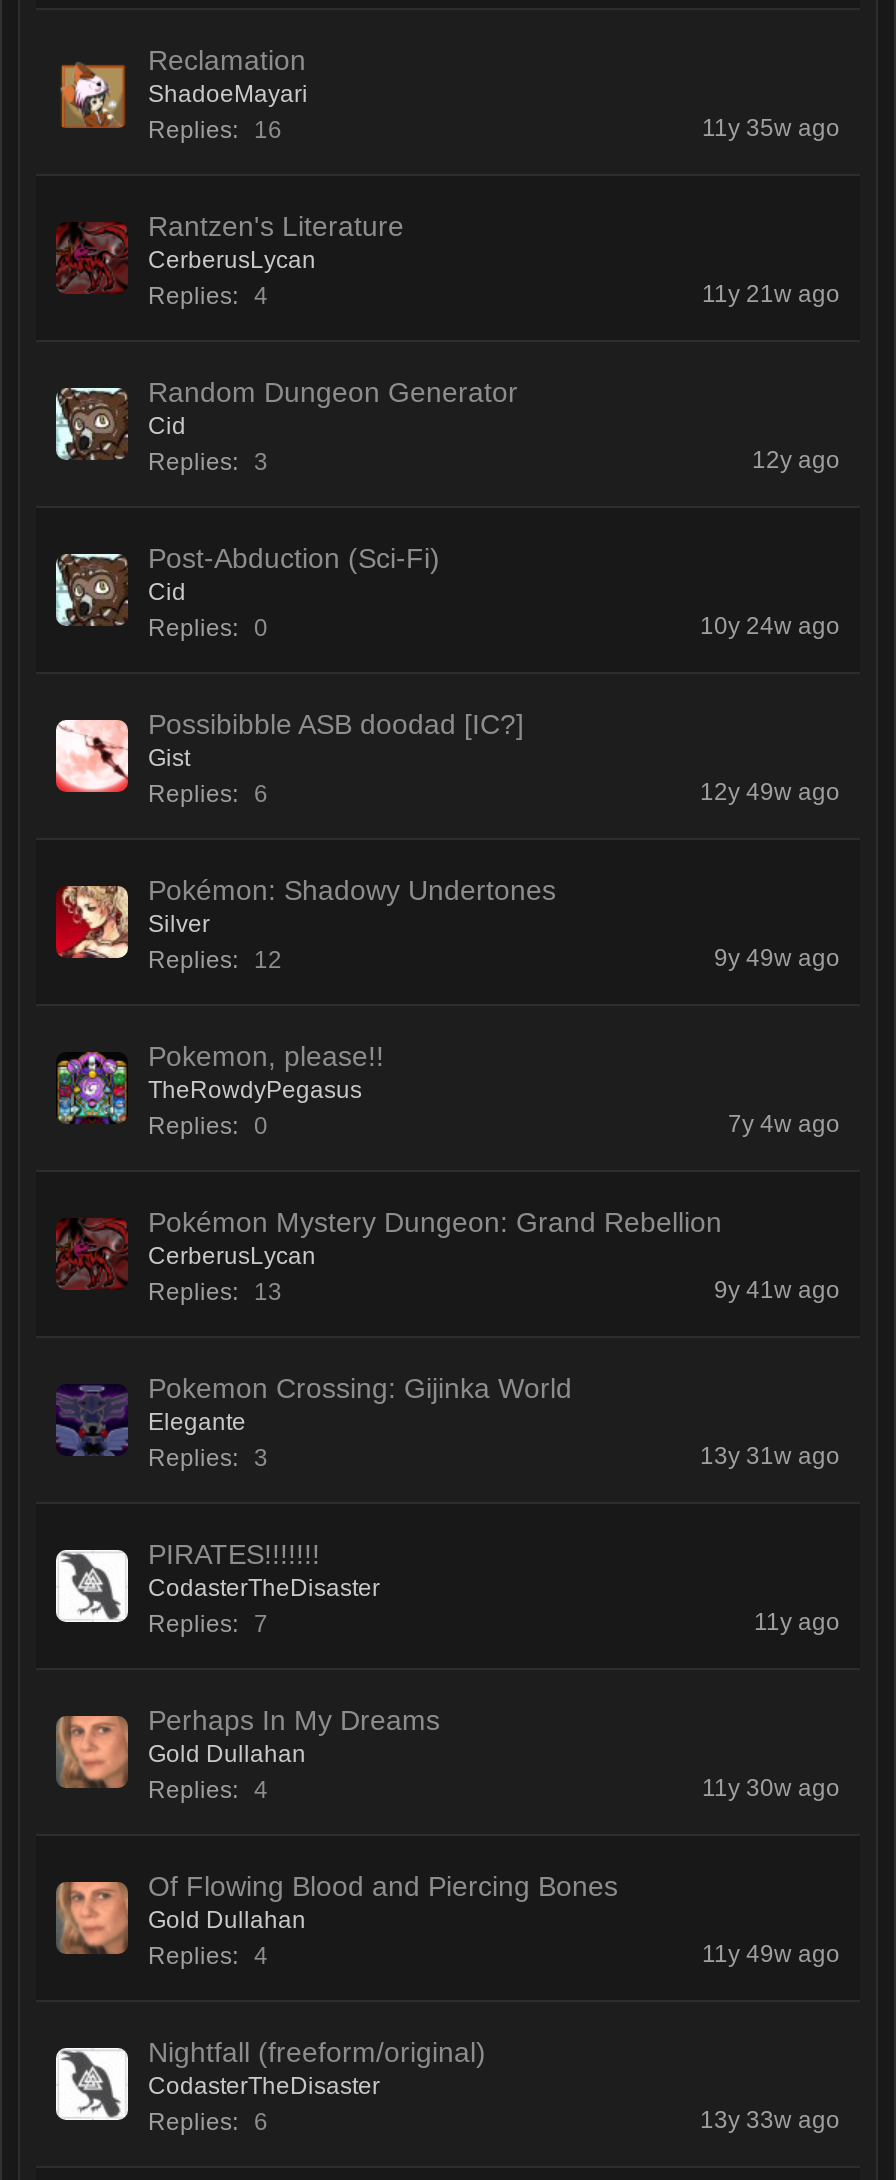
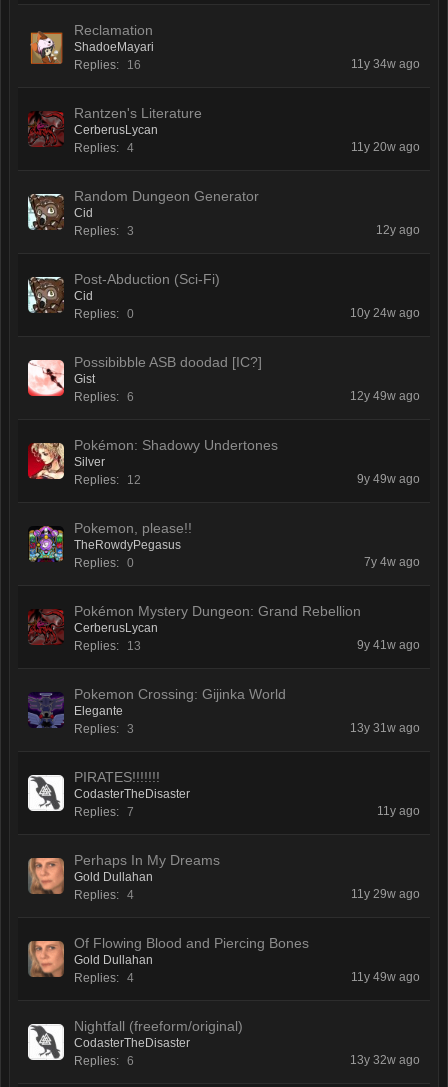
[702,114,840,142] 11y 35w ago -> [351,57,420,71] 11y 34w ago
[702,280,840,308] 11y 21w ago -> [351,140,420,154] 11y 20w ago
[702,1774,840,1802] 11y 30w ago -> [351,887,420,901] 11y 29w ago
[700,2106,840,2134] 13y 33w ago -> [350,1053,420,1067] 13y 32w ago

